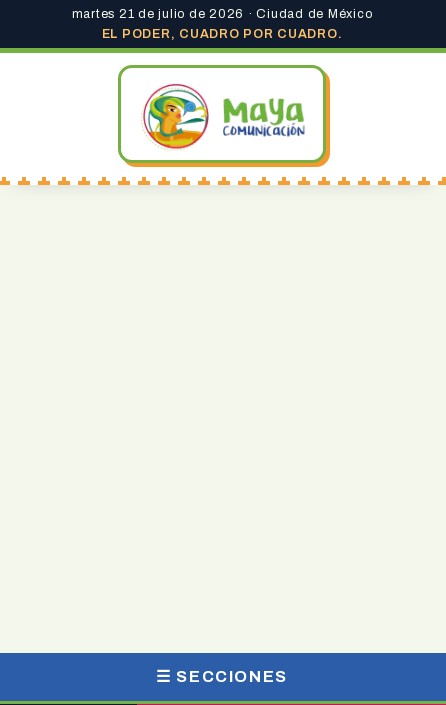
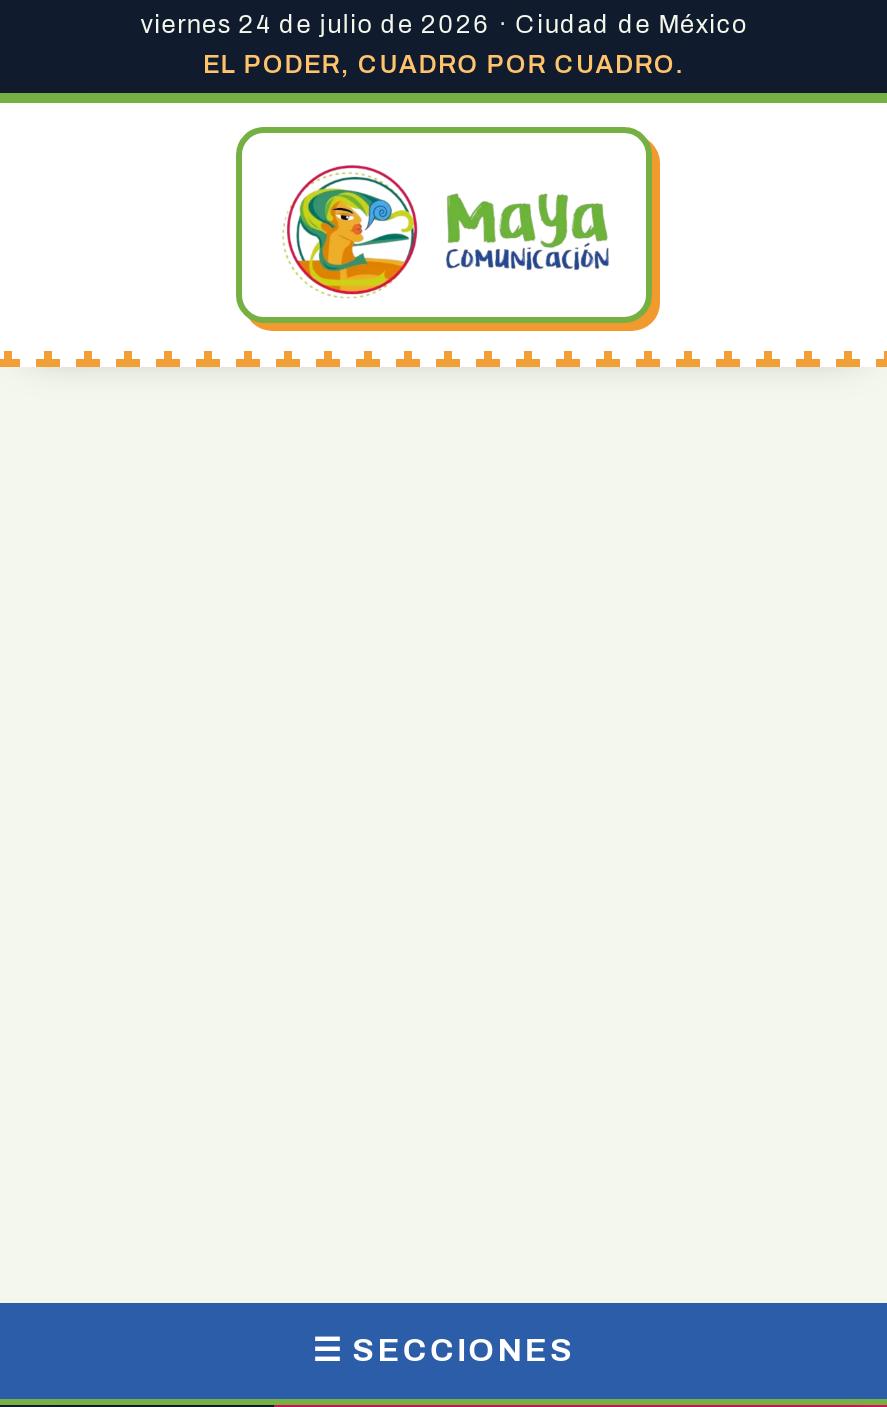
[72,7,372,21] martes 21 de julio de 2026 · Ciudad de México -> [141,11,747,39] viernes 24 de julio de 2026 · Ciudad de México

